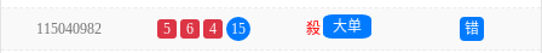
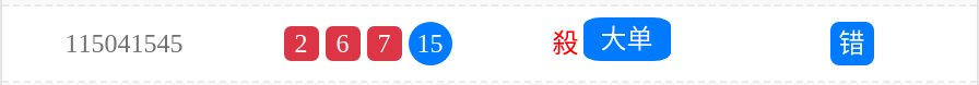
[36,20,101,37] 115040982 -> [65,28,183,59] 115041545
[163,20,170,37] 5 -> [295,28,308,59] 2
[209,20,216,37] 4 -> [378,28,391,59] 7

